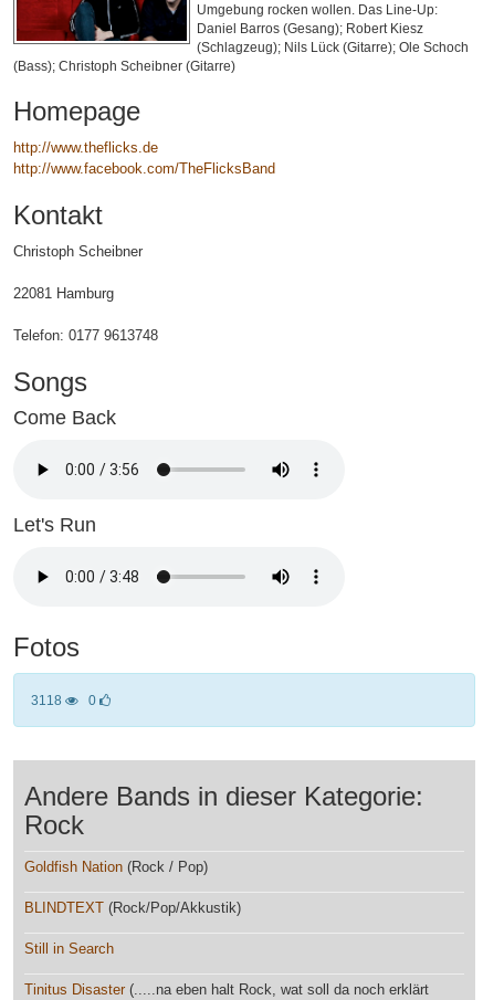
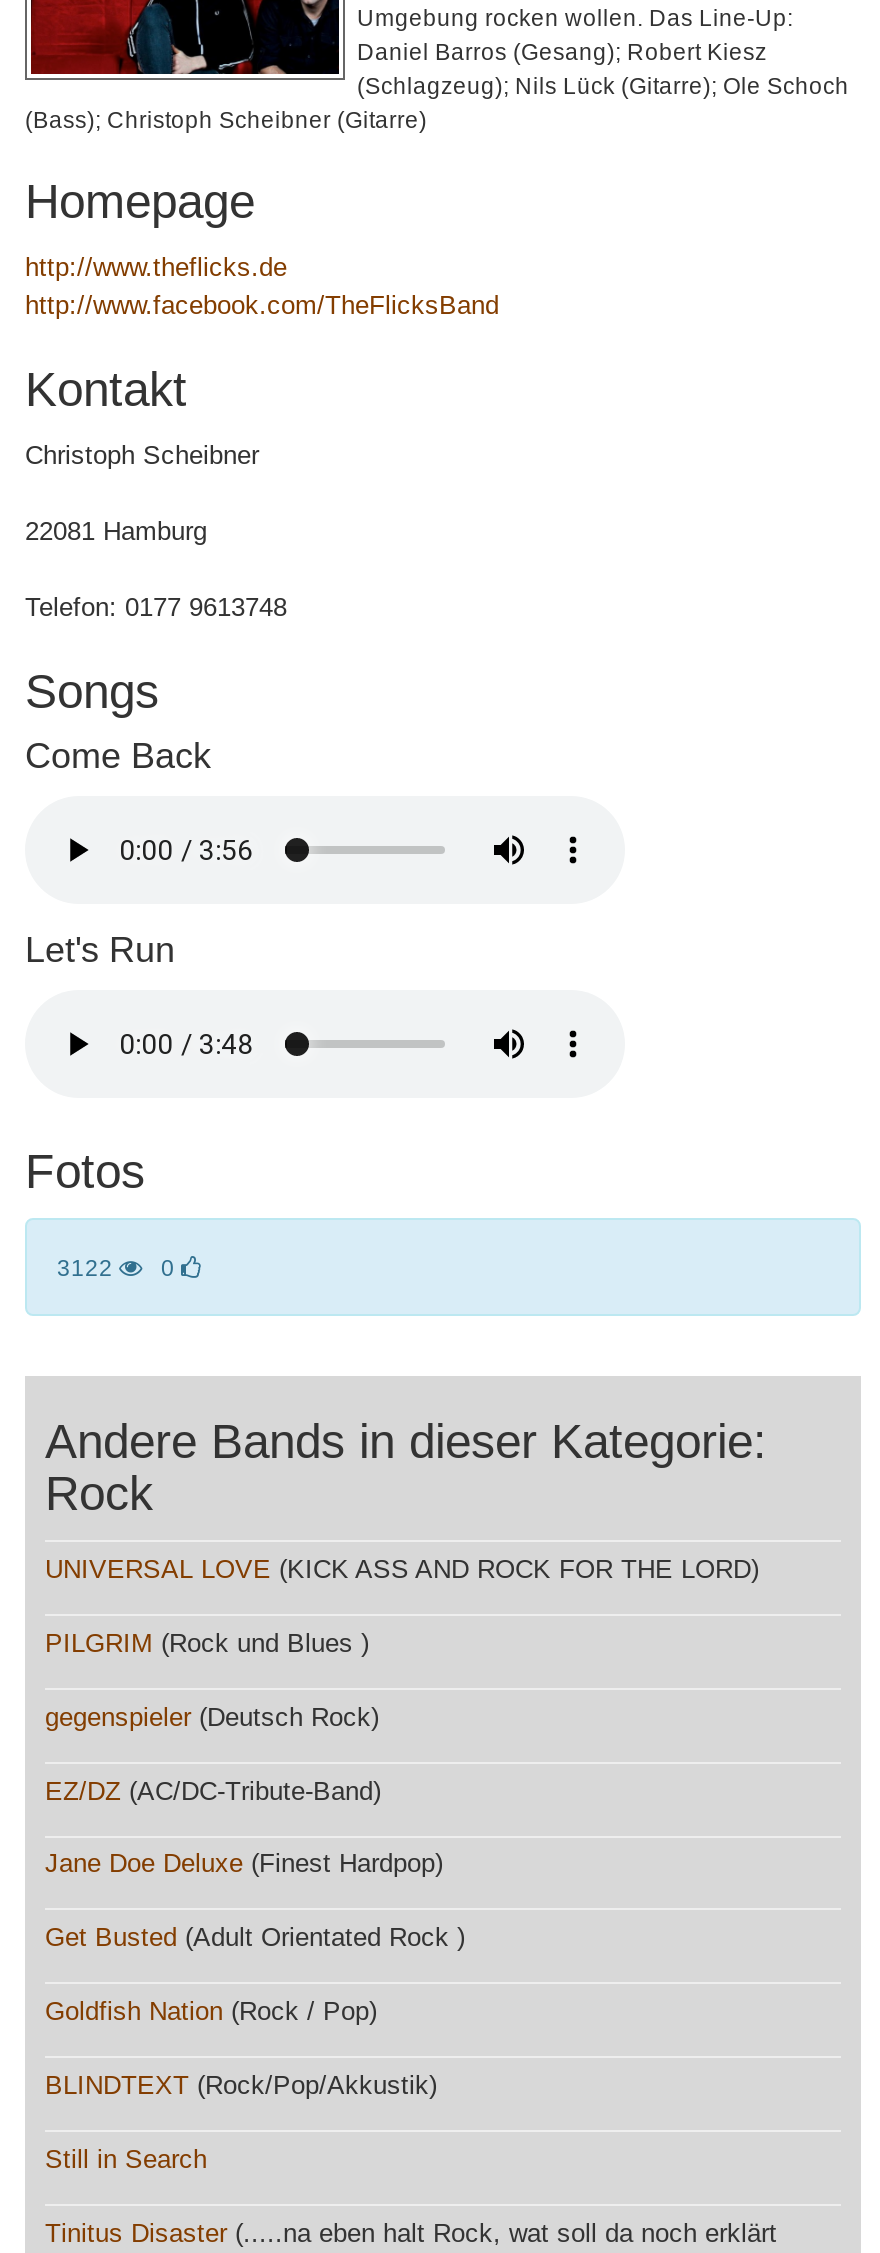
[31,693,96,707] 3118 0 -> [57,1254,175,1280] 3122 0
none -> [45,1554,759,1953] UNIVERSAL LOVE (KICK ASS AND ROCK FOR THE LORD) | PILGRIM (Rock und Blues ) | gegenspieler (Deutsch Rock) | EZ/DZ (AC/DC-Tribute-Band) | Jane Doe Deluxe (Finest Hardpop) | Get Busted (Adult Orientated Rock )

